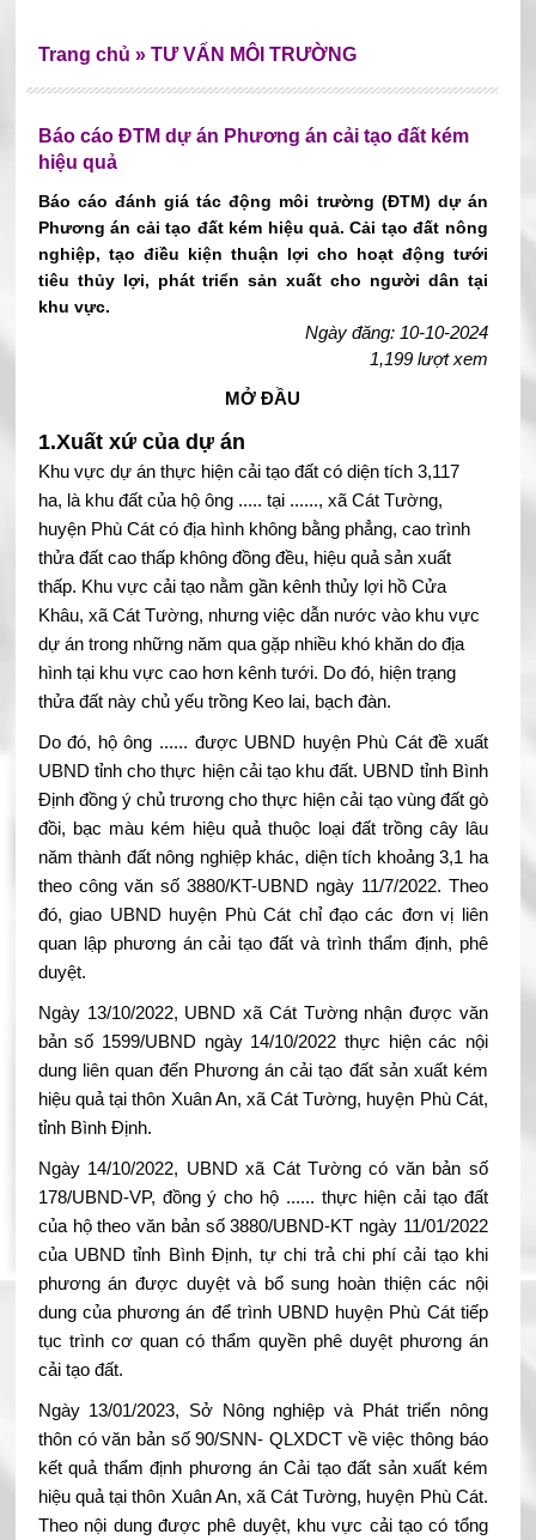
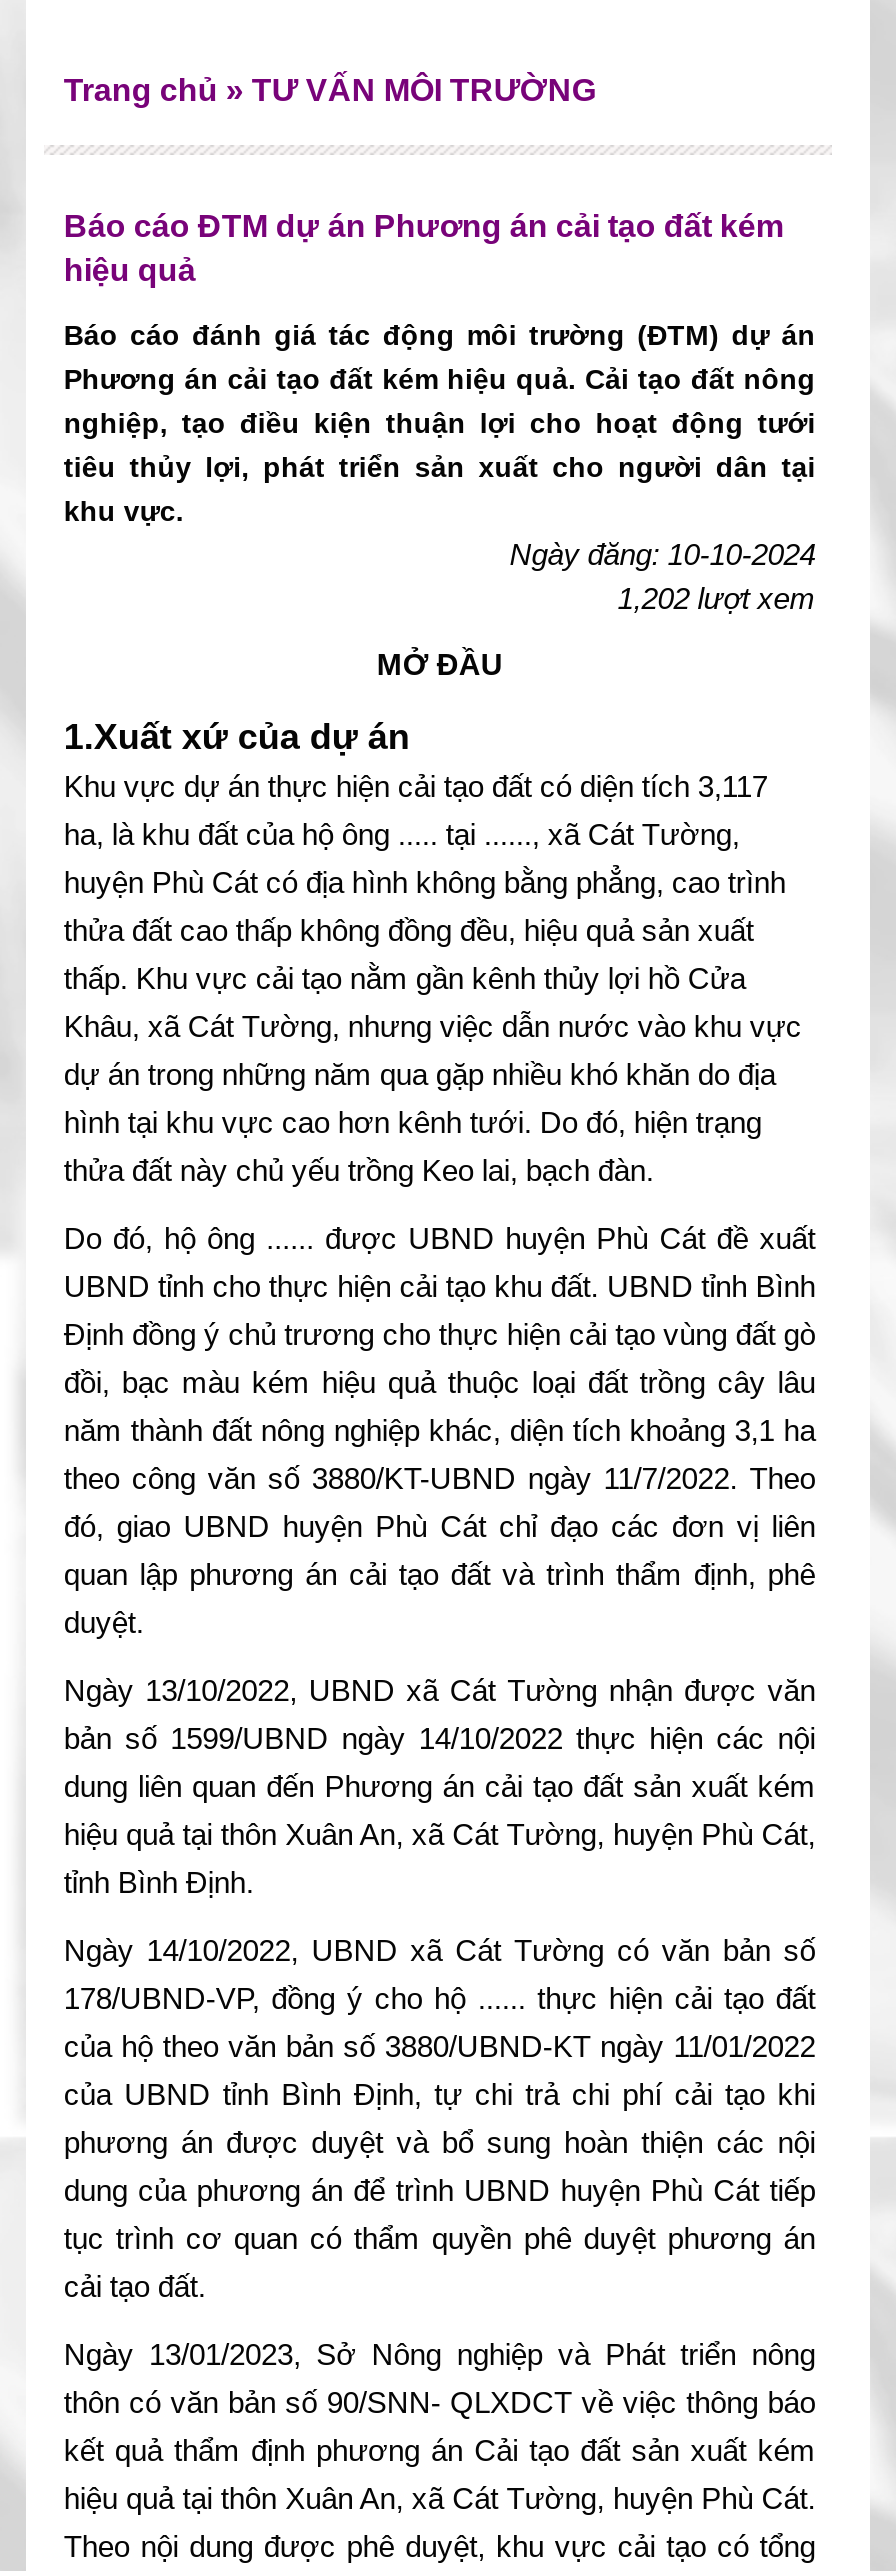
[369,348,488,369] 1,199 lượt xem -> [618,581,816,615] 1,202 lượt xem

